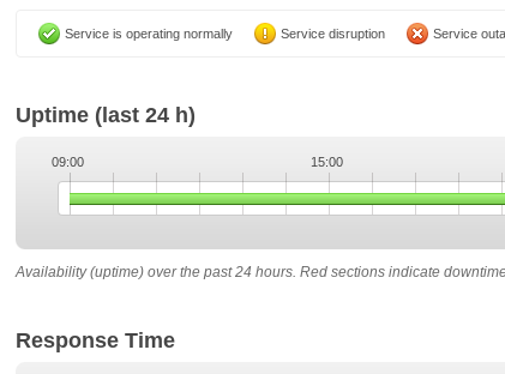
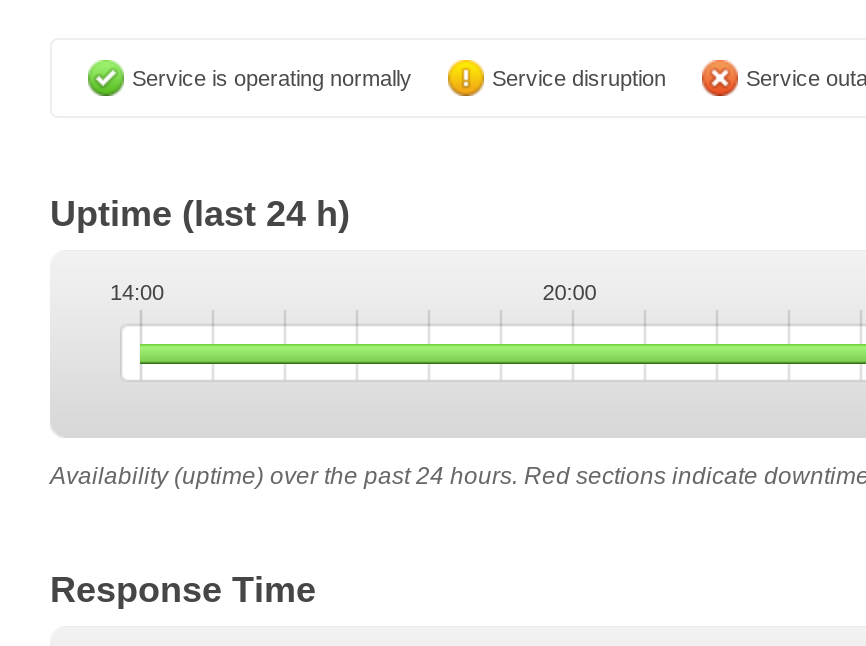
[52,155,84,169] 09:00 -> [110,280,164,304] 14:00
[311,155,343,169] 15:00 -> [542,280,596,304] 20:00

